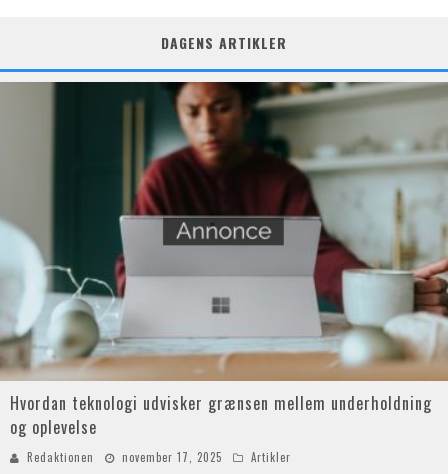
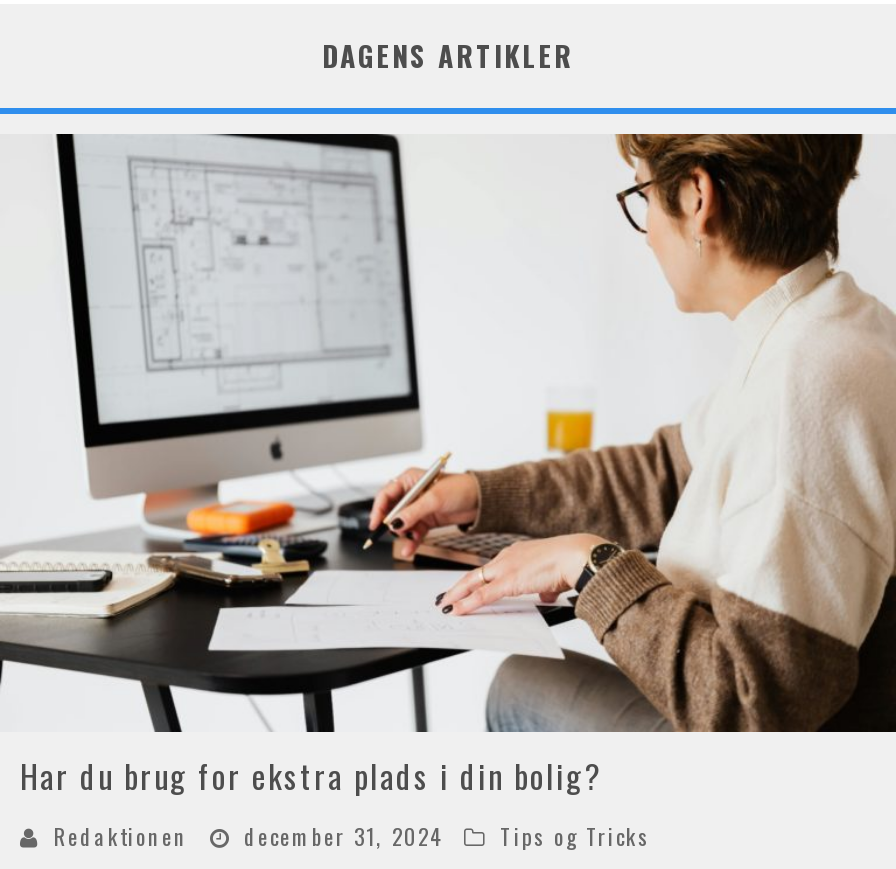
[3,81,445,439] [image] | Hvordan teknologi udvisker grænsen mellem underholdning | og oplevelse -> [6,132,890,800] [image] | Har du brug for ekstra plads i din bolig?
[122,449,291,465] november 17, 2025 | Artikler -> [244,820,650,852] december 31, 2024 | Tips og Tricks

